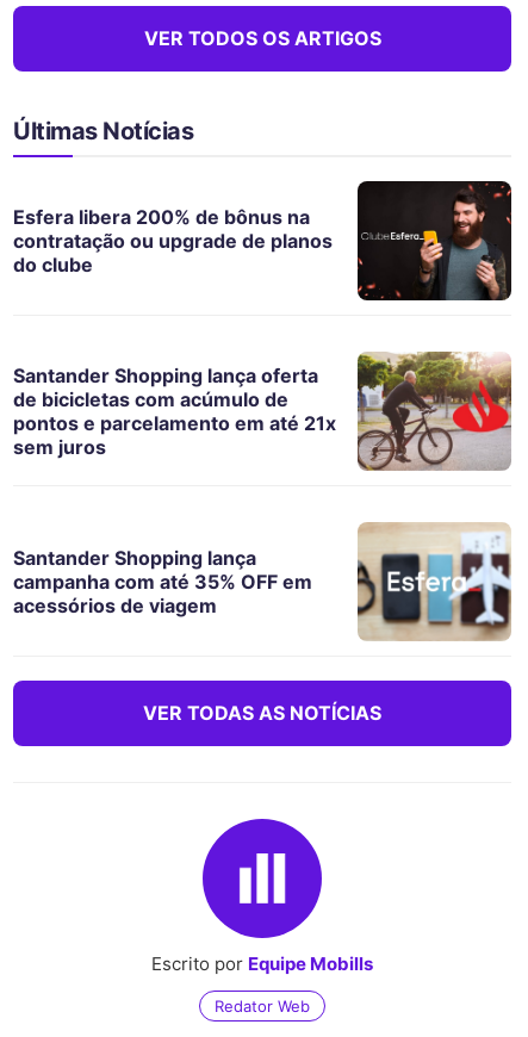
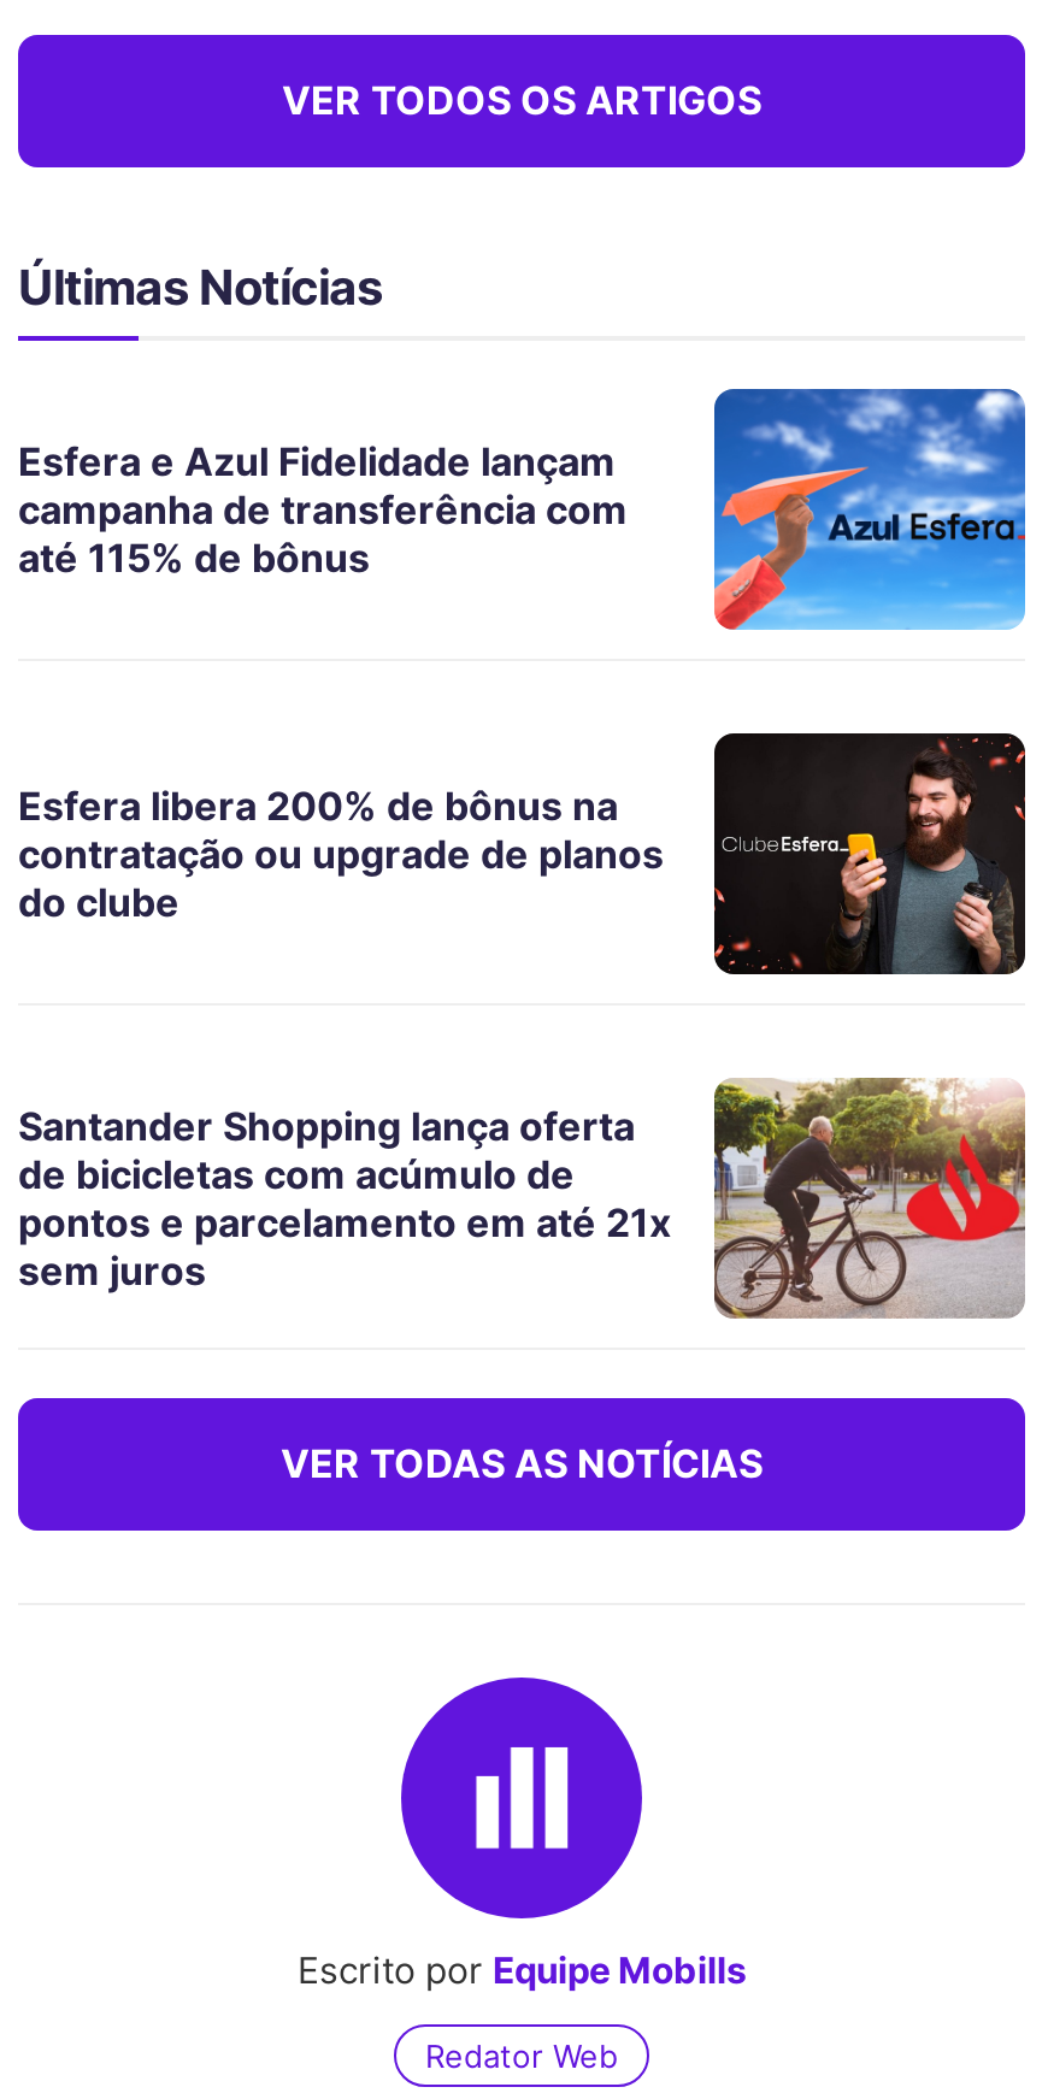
none -> [18,387,1028,632] [image] | Esfera e Azul Fidelidade lançam | campanha de transferência com | até 115% de bônus
moved [13,205,514,472] -> [18,781,1030,1321]: [image] | Esfera libera 200% de bônus na | contratação ou upgrade de planos | do clube | Santander Shopping lança oferta | de bicicletas com acúmulo de | pontos e parcelamento em até 21x | sem juros
[13,522,511,640] [image] | Santander Shopping lança | campanha com até 35% OFF em | acessórios de viagem -> none

